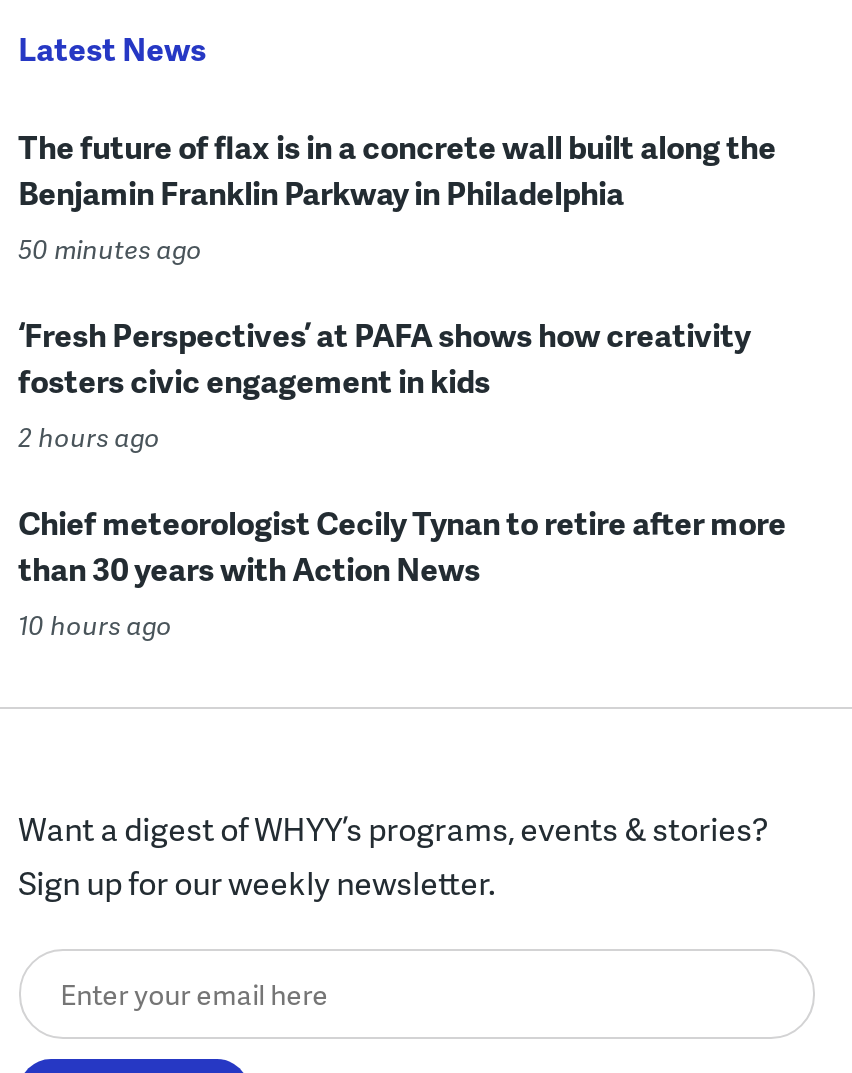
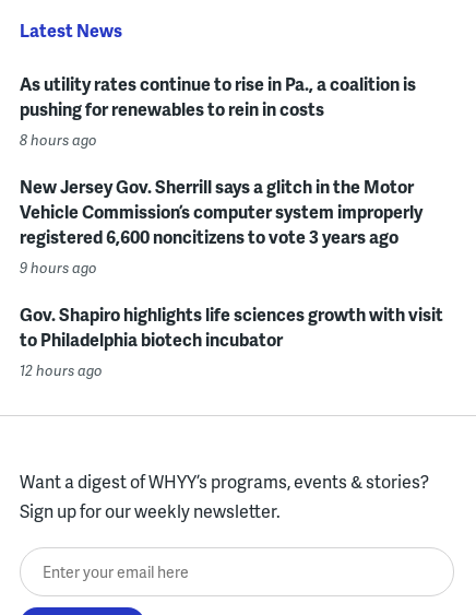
[18,123,776,267] The future of flax is in a concrete wall built along the | Benjamin Franklin Parkway in Philadelphia | 50 minutes ago -> [19,71,416,150] As utility rates continue to rise in Pa., a coalition is | pushing for renewables to rein in costs | 8 hours ago
[18,311,750,455] ‘Fresh Perspectives’ at PAFA shows how creativity | fosters civic engagement in kids | 2 hours ago -> [19,174,422,277] New Jersey Gov. Sherrill says a glitch in the Motor | Vehicle Commission’s computer system improperly | registered 6,600 noncitizens to vote 3 years ago | 9 hours ago
[18,499,786,643] Chief meteorologist Cecily Tynan to retire after more | than 30 years with Action News | 10 hours ago -> [19,301,443,380] Gov. Shapiro highlights life sciences growth with visit | to Philadelphia biotech incubator | 12 hours ago

